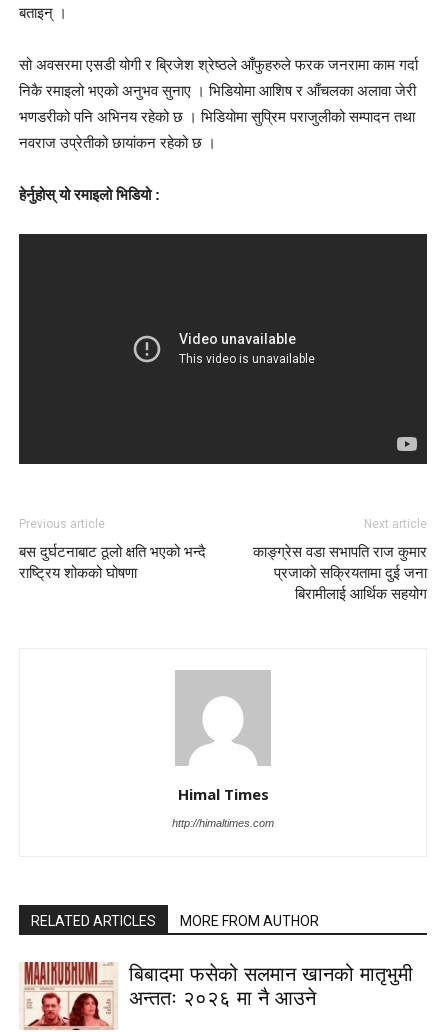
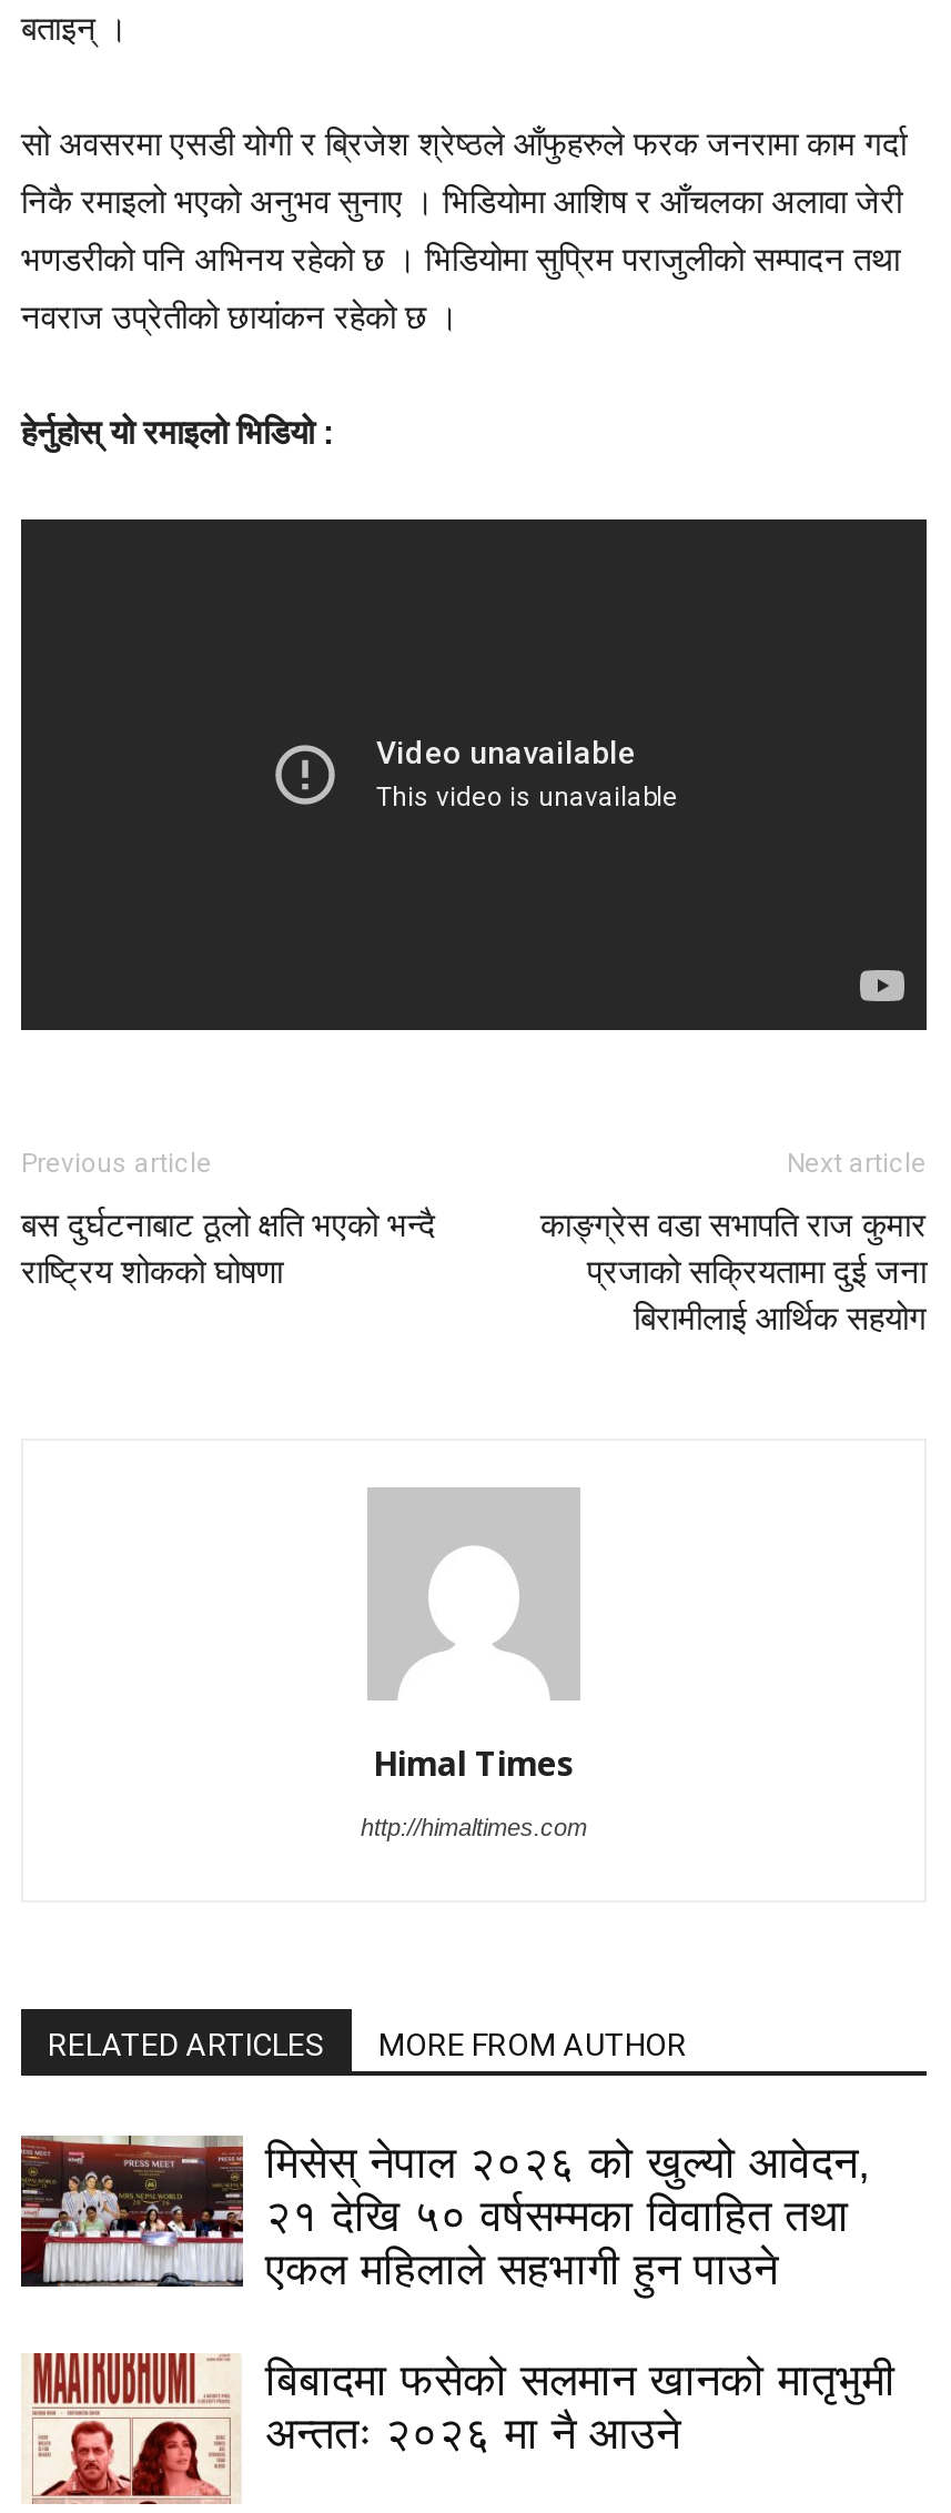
none -> [19,2136,871,2293] [image] | मिसेस् नेपाल २०२६ को खुल्यो आवेदन, | २१ देखि ५० वर्षसम्मका विवाहित तथा | एकल महिलाले सहभागी हुन पाउने

